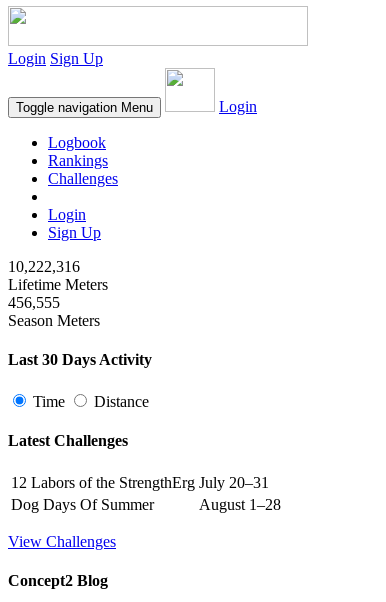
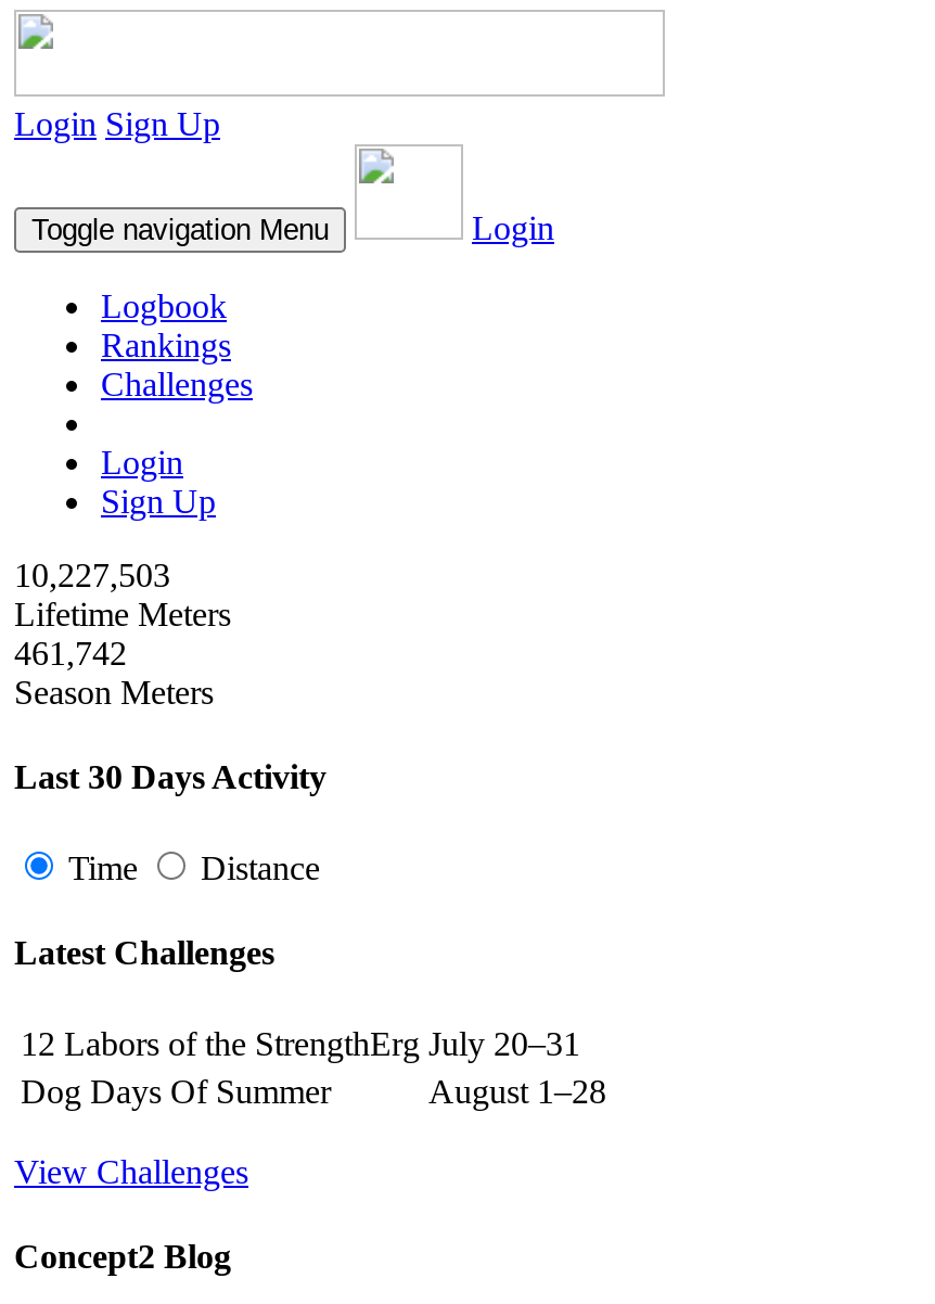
[8,258,80,275] 10,222,316 -> [14,557,170,593] 10,227,503
[8,294,60,311] 456,555 -> [14,635,127,672] 461,742

